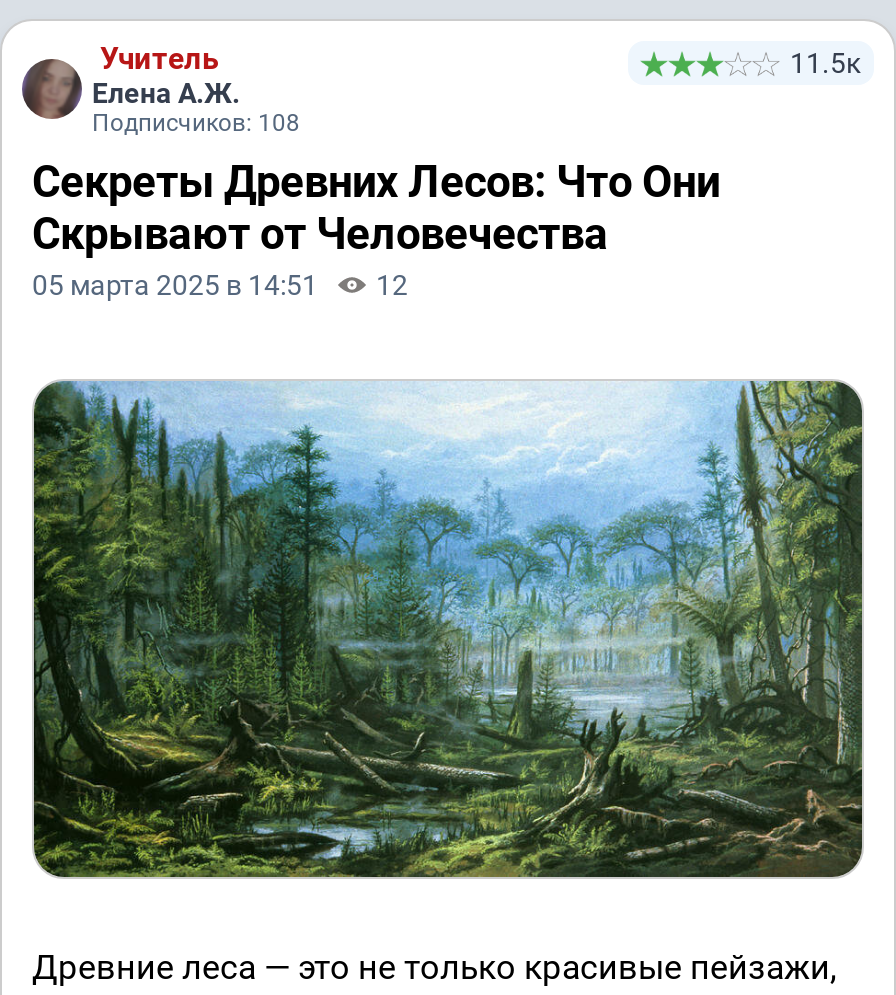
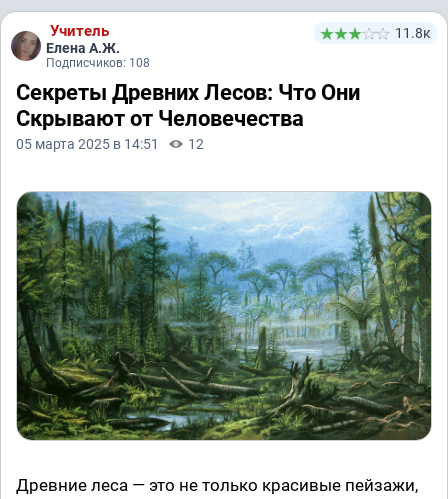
[790,47,862,79] 11.5к -> [395,25,431,41] 11.8к

